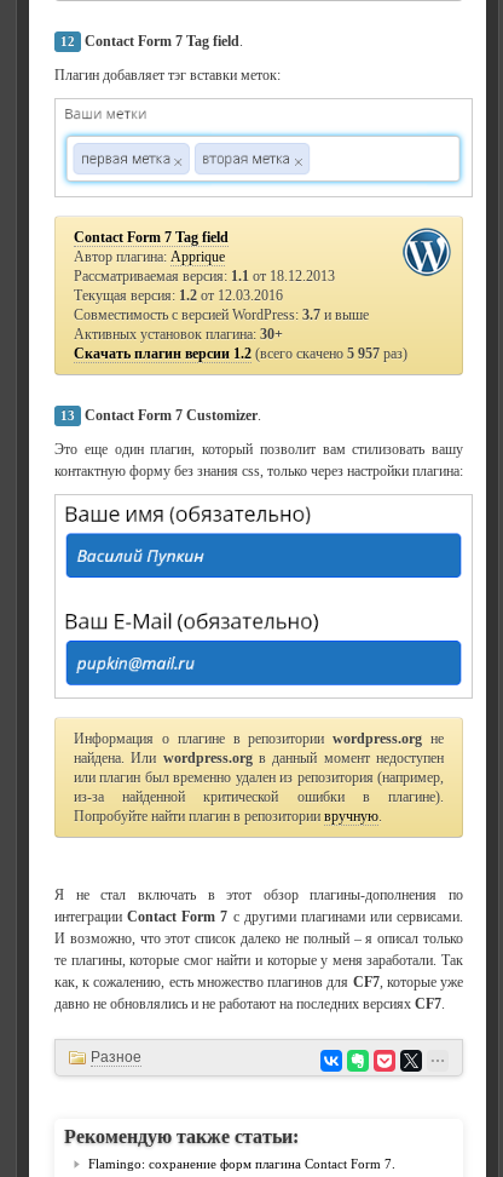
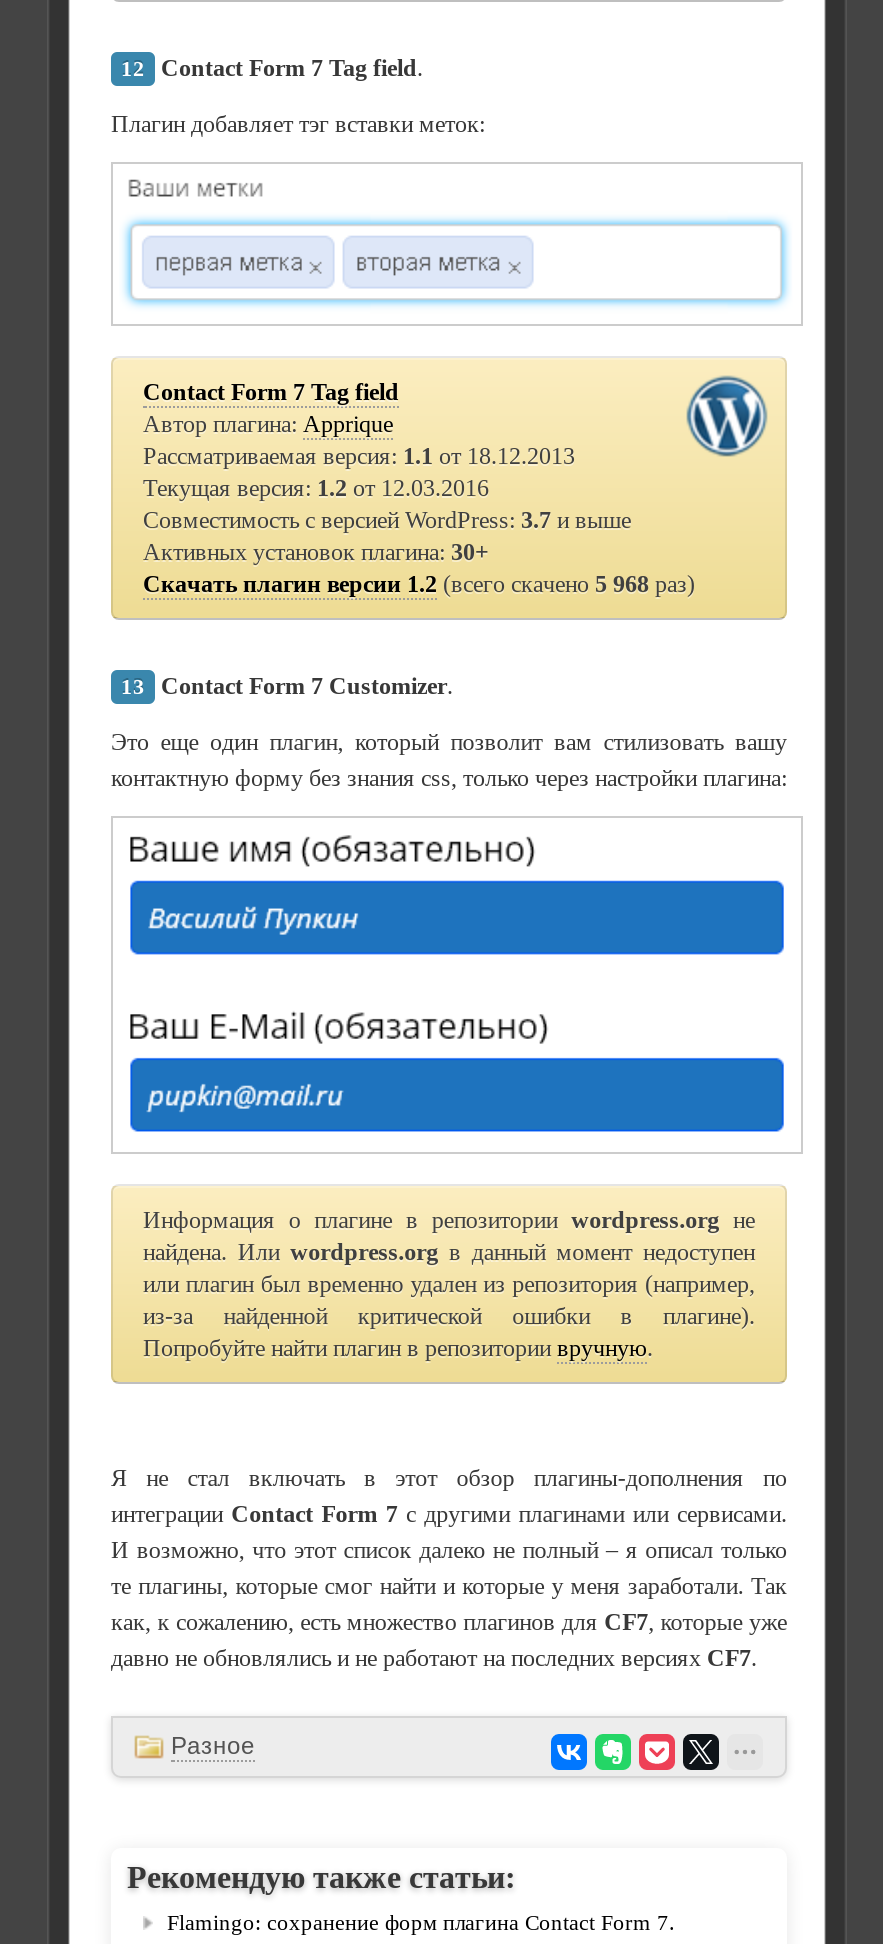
[74,345,407,362] Скачать плагин версии 1.2 (всего скачено 5 957 раз) -> [143,571,695,599] Скачать плагин версии 1.2 (всего скачено 5 968 раз)

